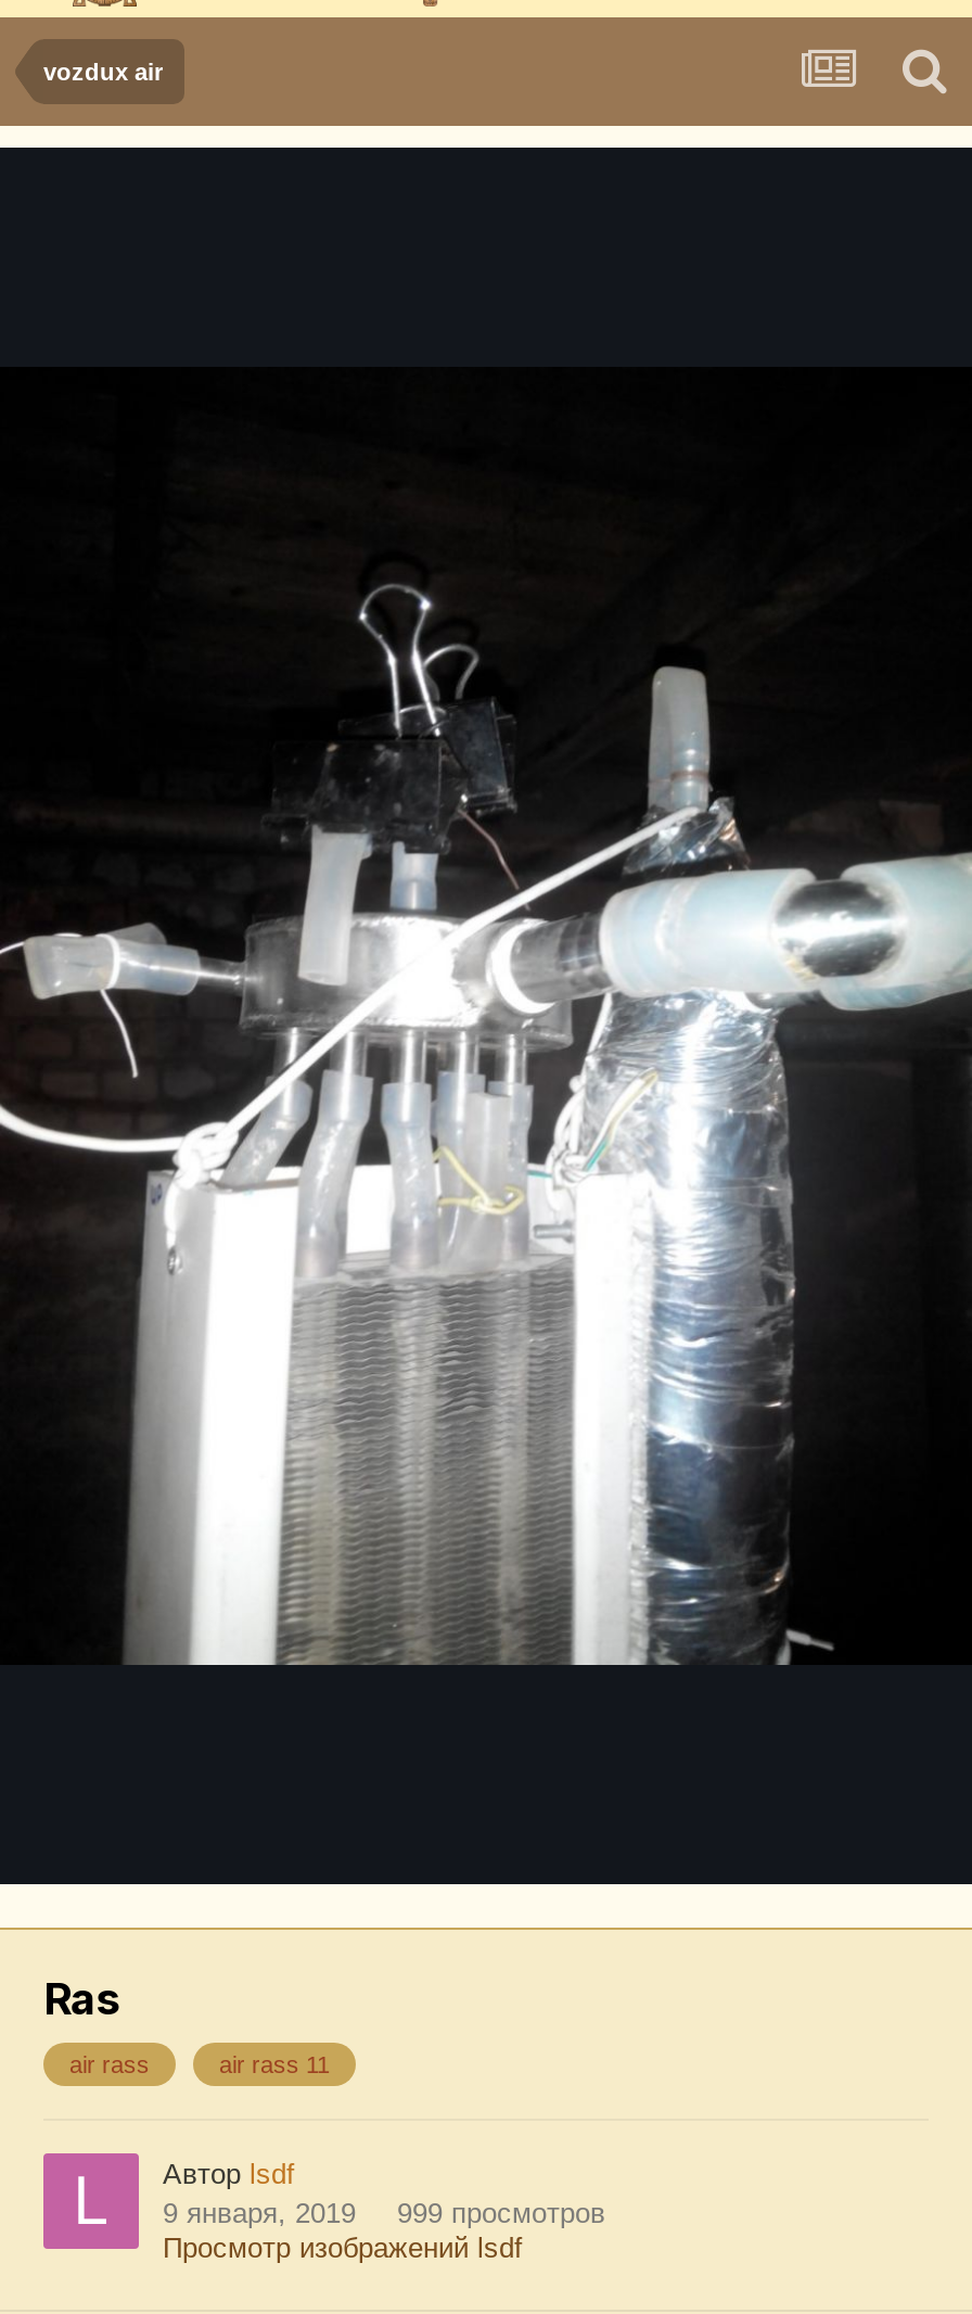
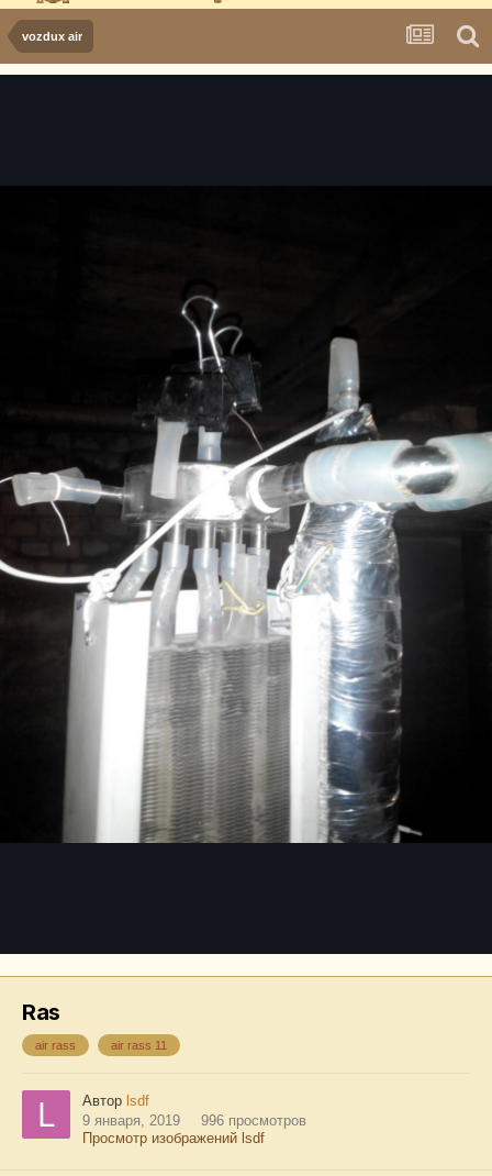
[163,2197,605,2230] 9 января, 2019 999 просмотров -> [82,1113,306,1129] 9 января, 2019 996 просмотров

